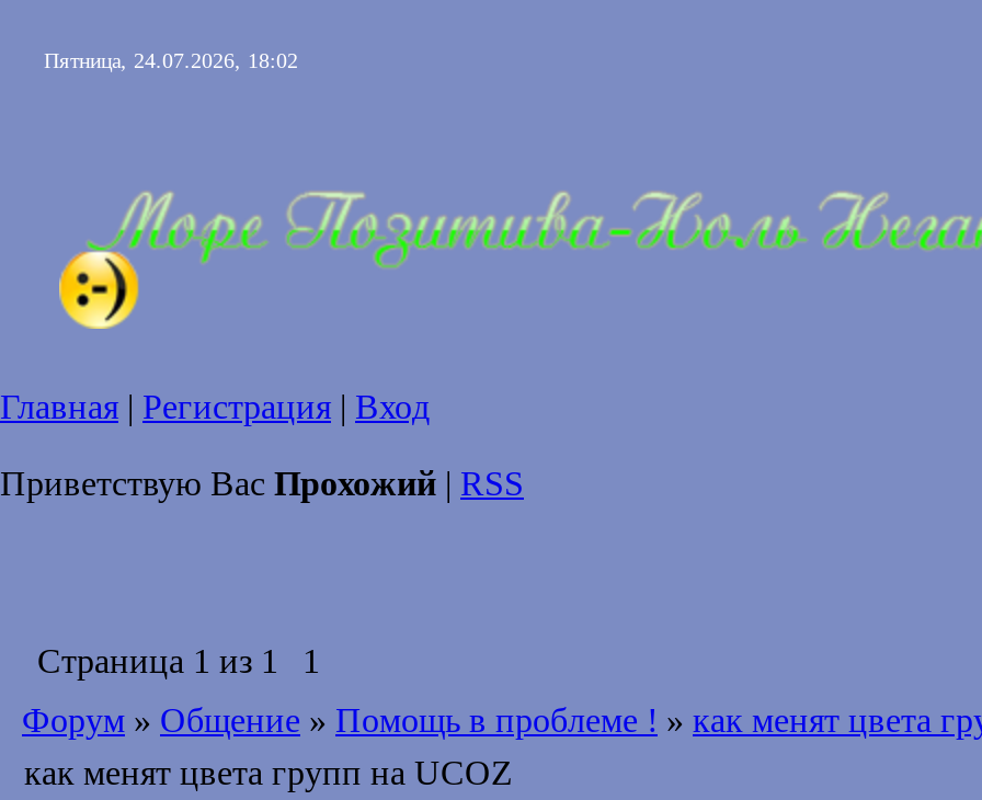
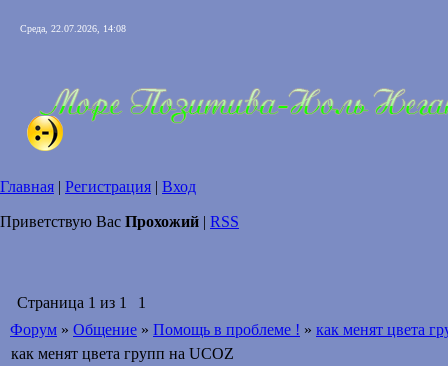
[44,48,298,72] Пятница, 24.07.2026, 18:02 -> [20,23,126,34] Среда, 22.07.2026, 14:08

